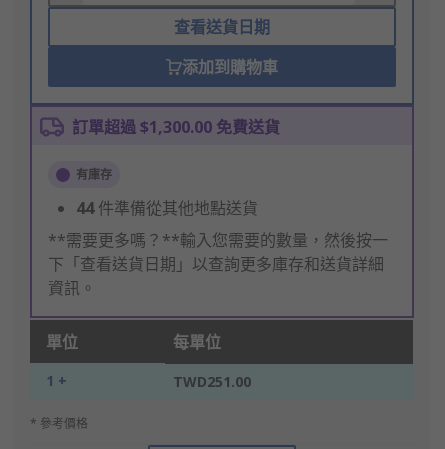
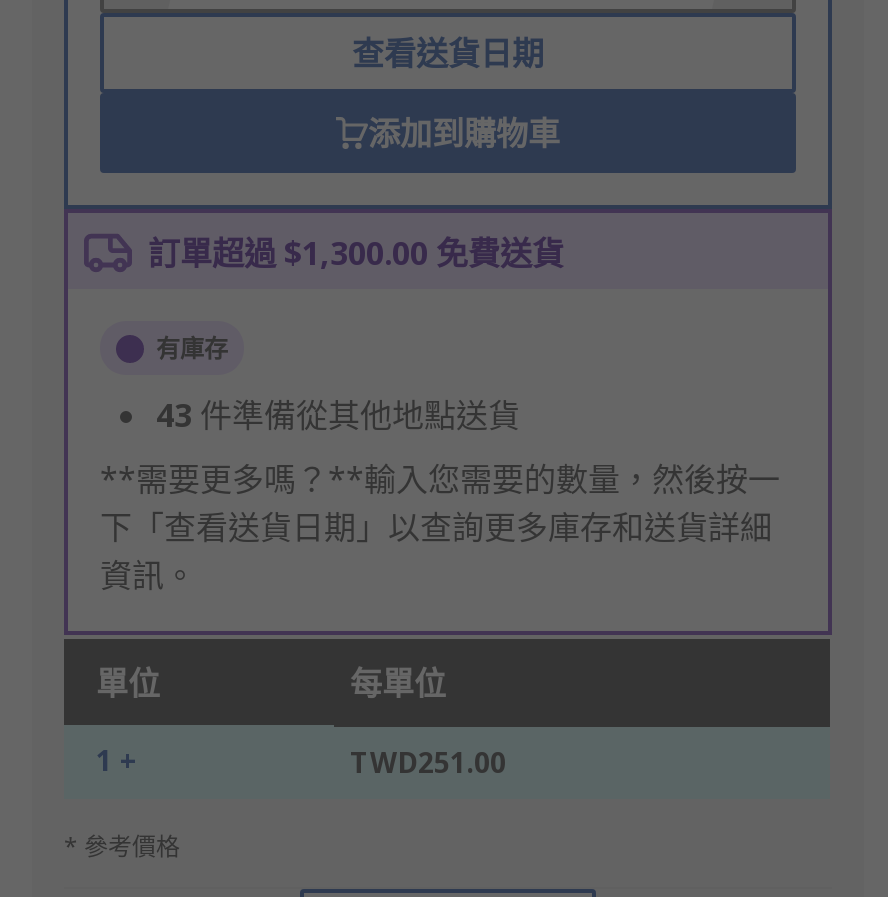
[76,197,258,219] 44件準備從其他地點送貨 -> [156,394,520,438] 43件準備從其他地點送貨

